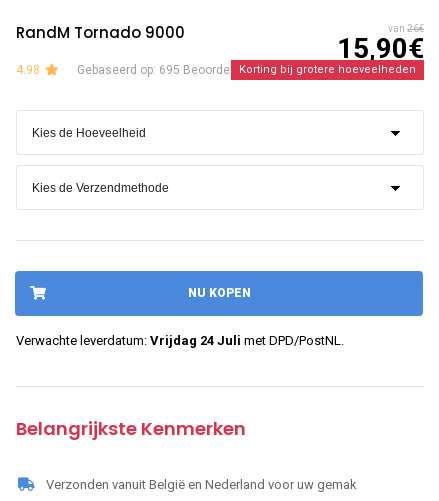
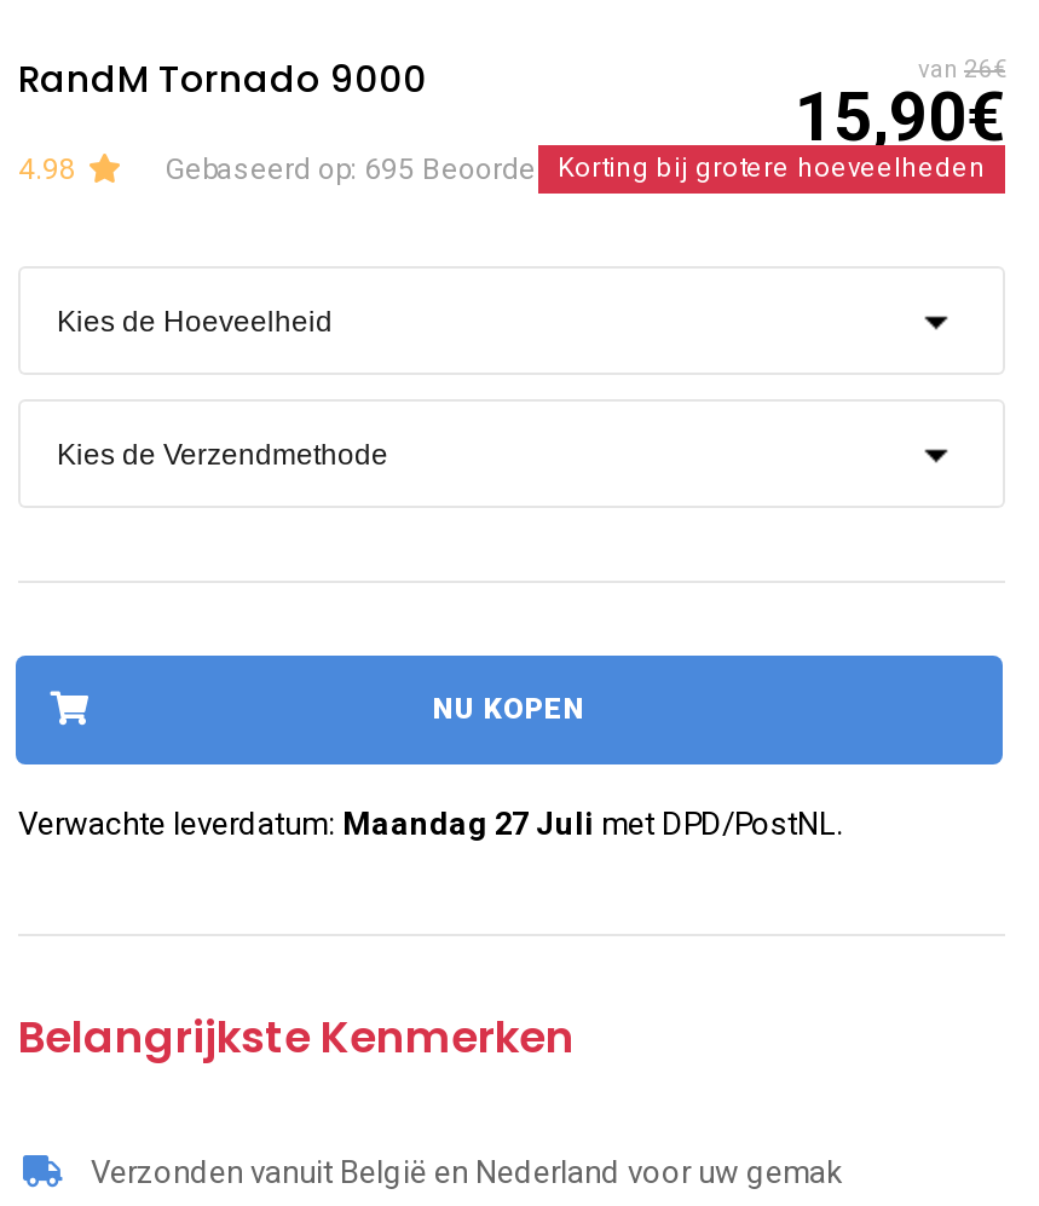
[16,333,344,348] Verwachte leverdatum: Vrijdag 24 Juli met DPD/PostNL. -> [18,805,843,841] Verwachte leverdatum: Maandag 27 Juli met DPD/PostNL.

